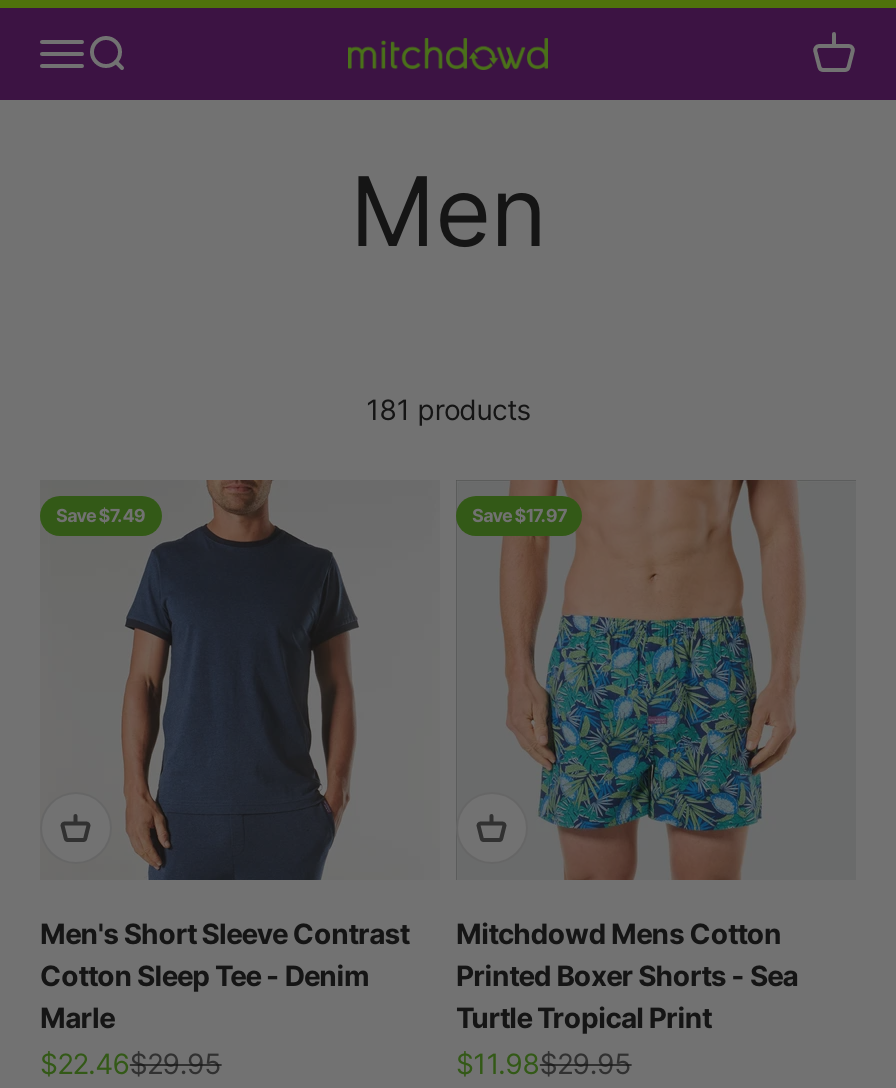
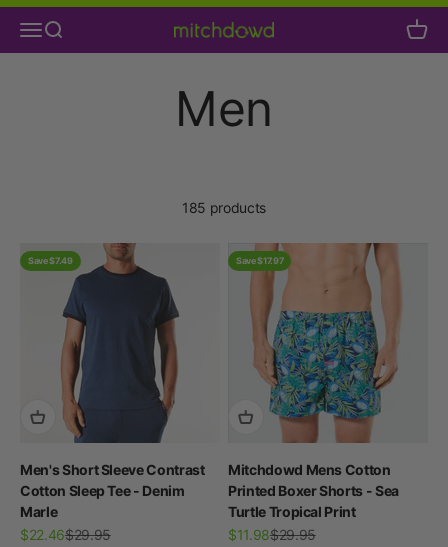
[366,392,530,426] 181 products -> [182,199,266,216] 185 products

